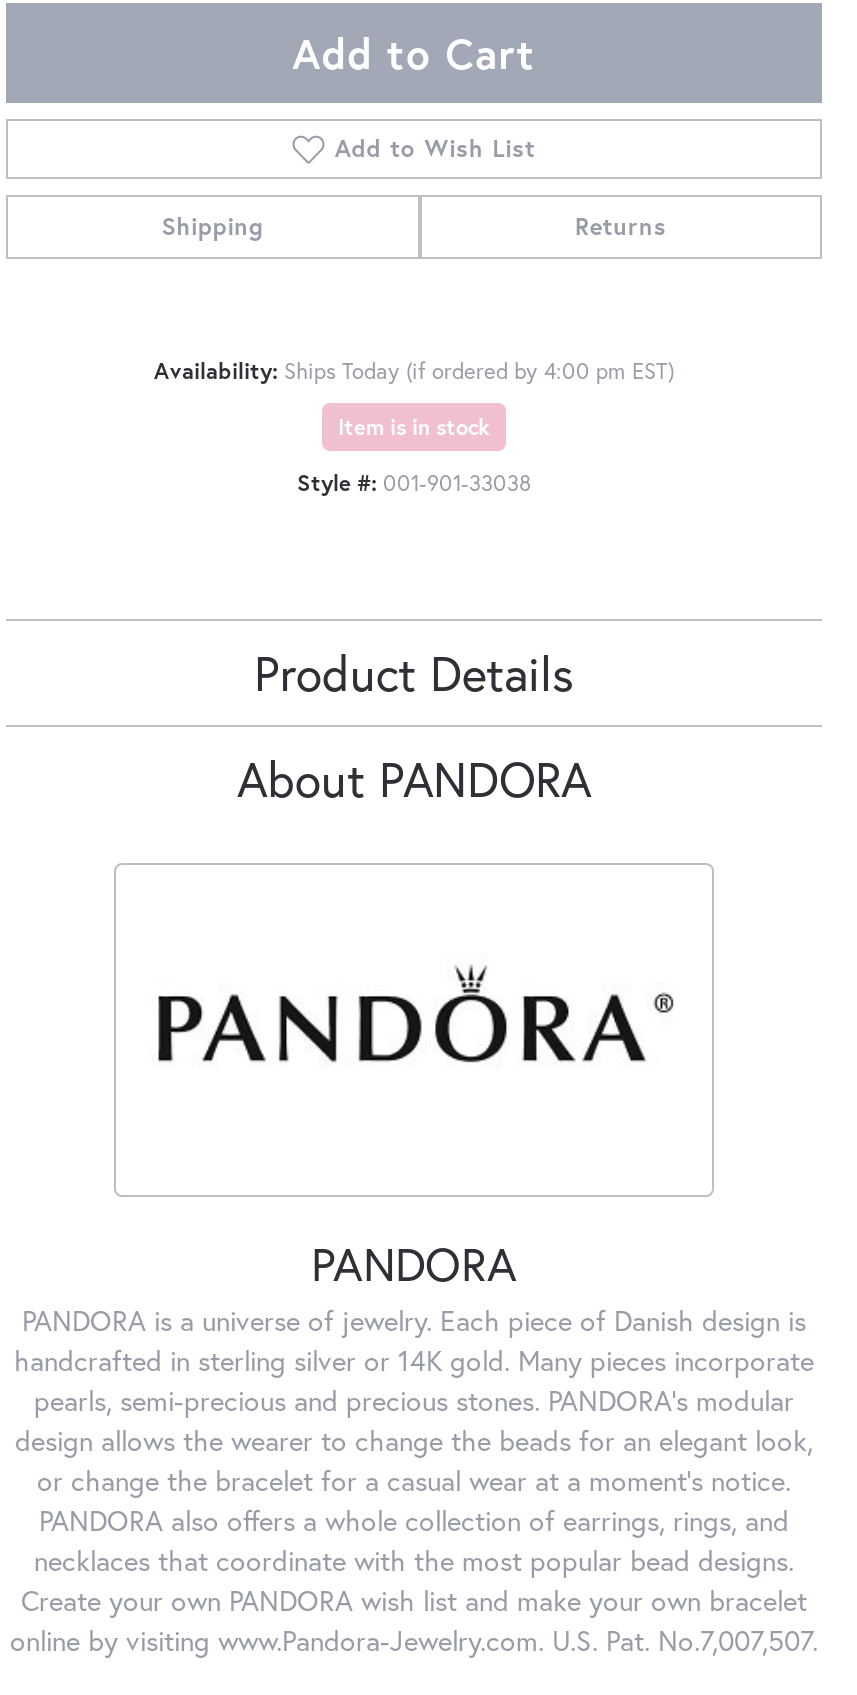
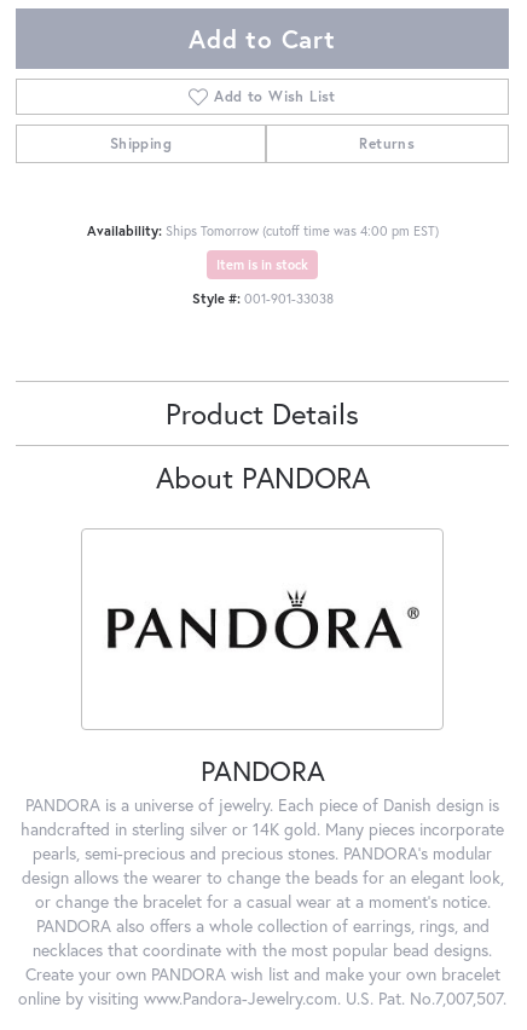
[154,354,674,384] Availability: Ships Today (if ordered by 4:00 pm EST) -> [86,221,438,239] Availability: Ships Tomorrow (cutoff time was 4:00 pm EST)

